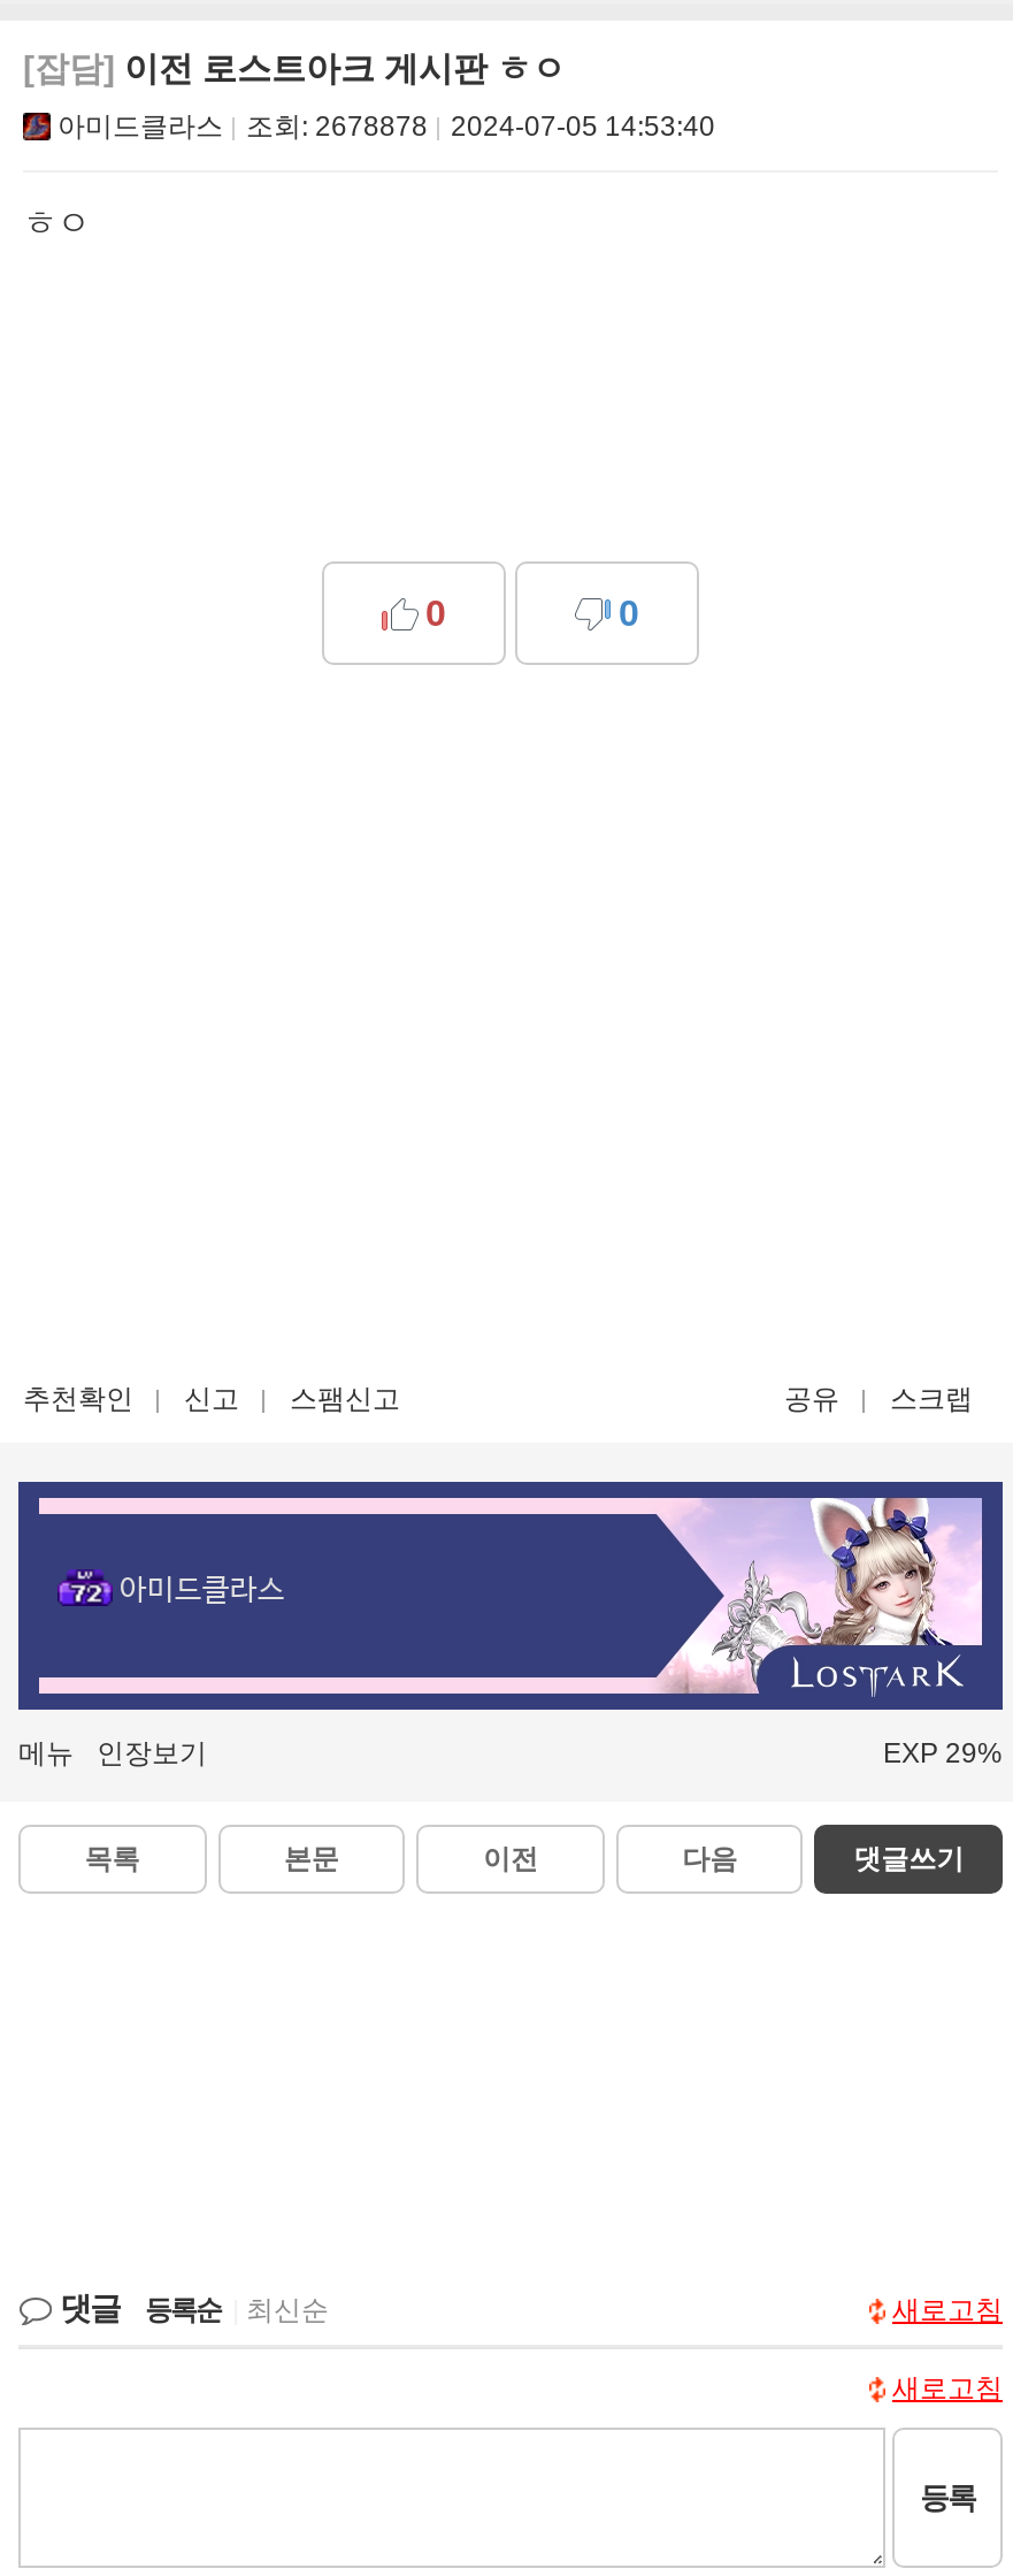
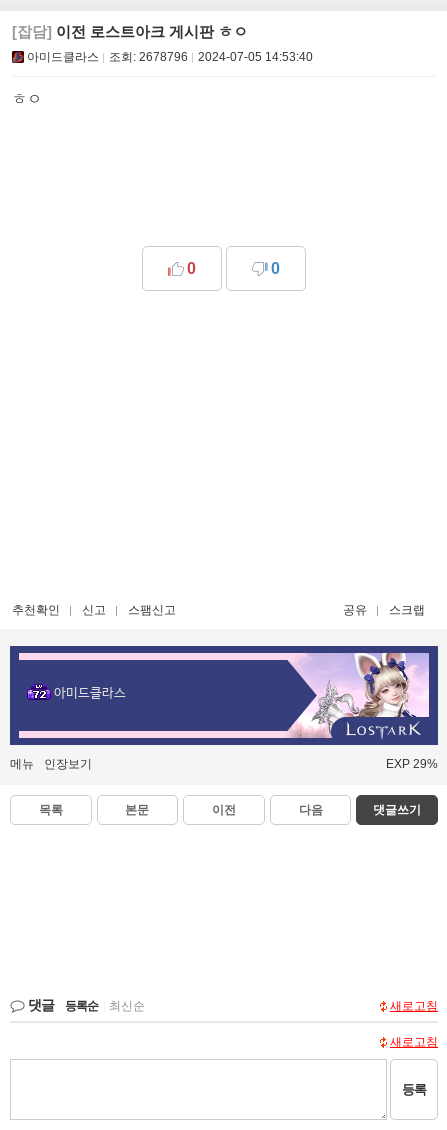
[57,110,715,143] 아미드클라스 조회: 2678878 2024-07-05 14:53:40 -> [27,50,313,64] 아미드클라스 조회: 2678796 2024-07-05 14:53:40

